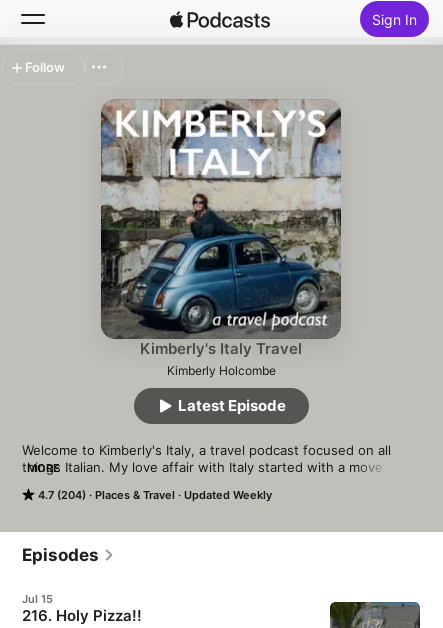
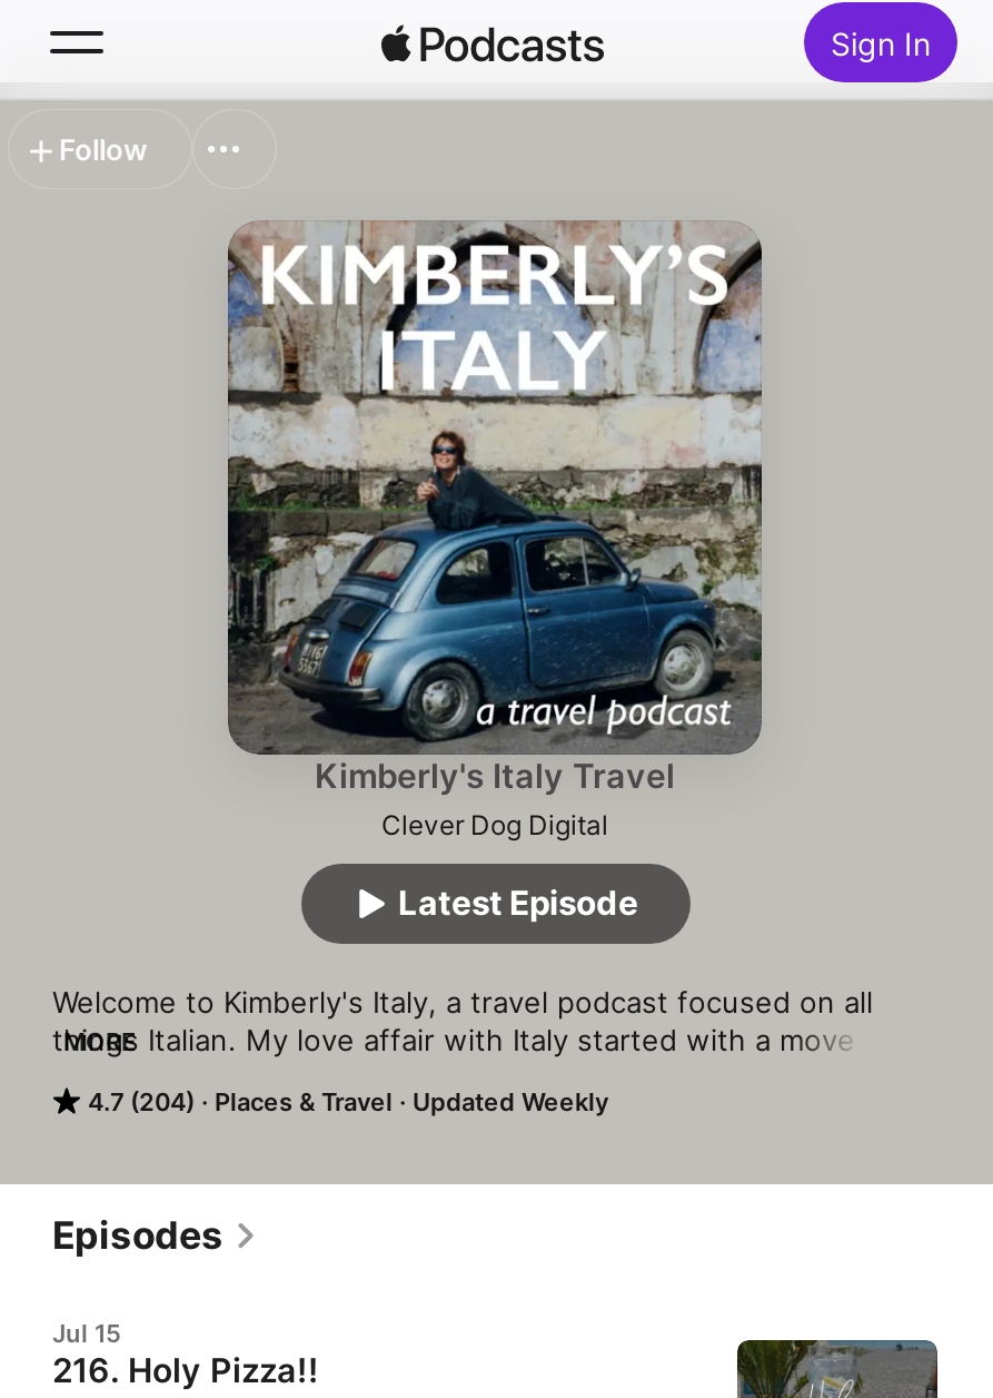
[166,363,275,378] Kimberly Holcombe -> [381,808,608,841] Clever Dog Digital

